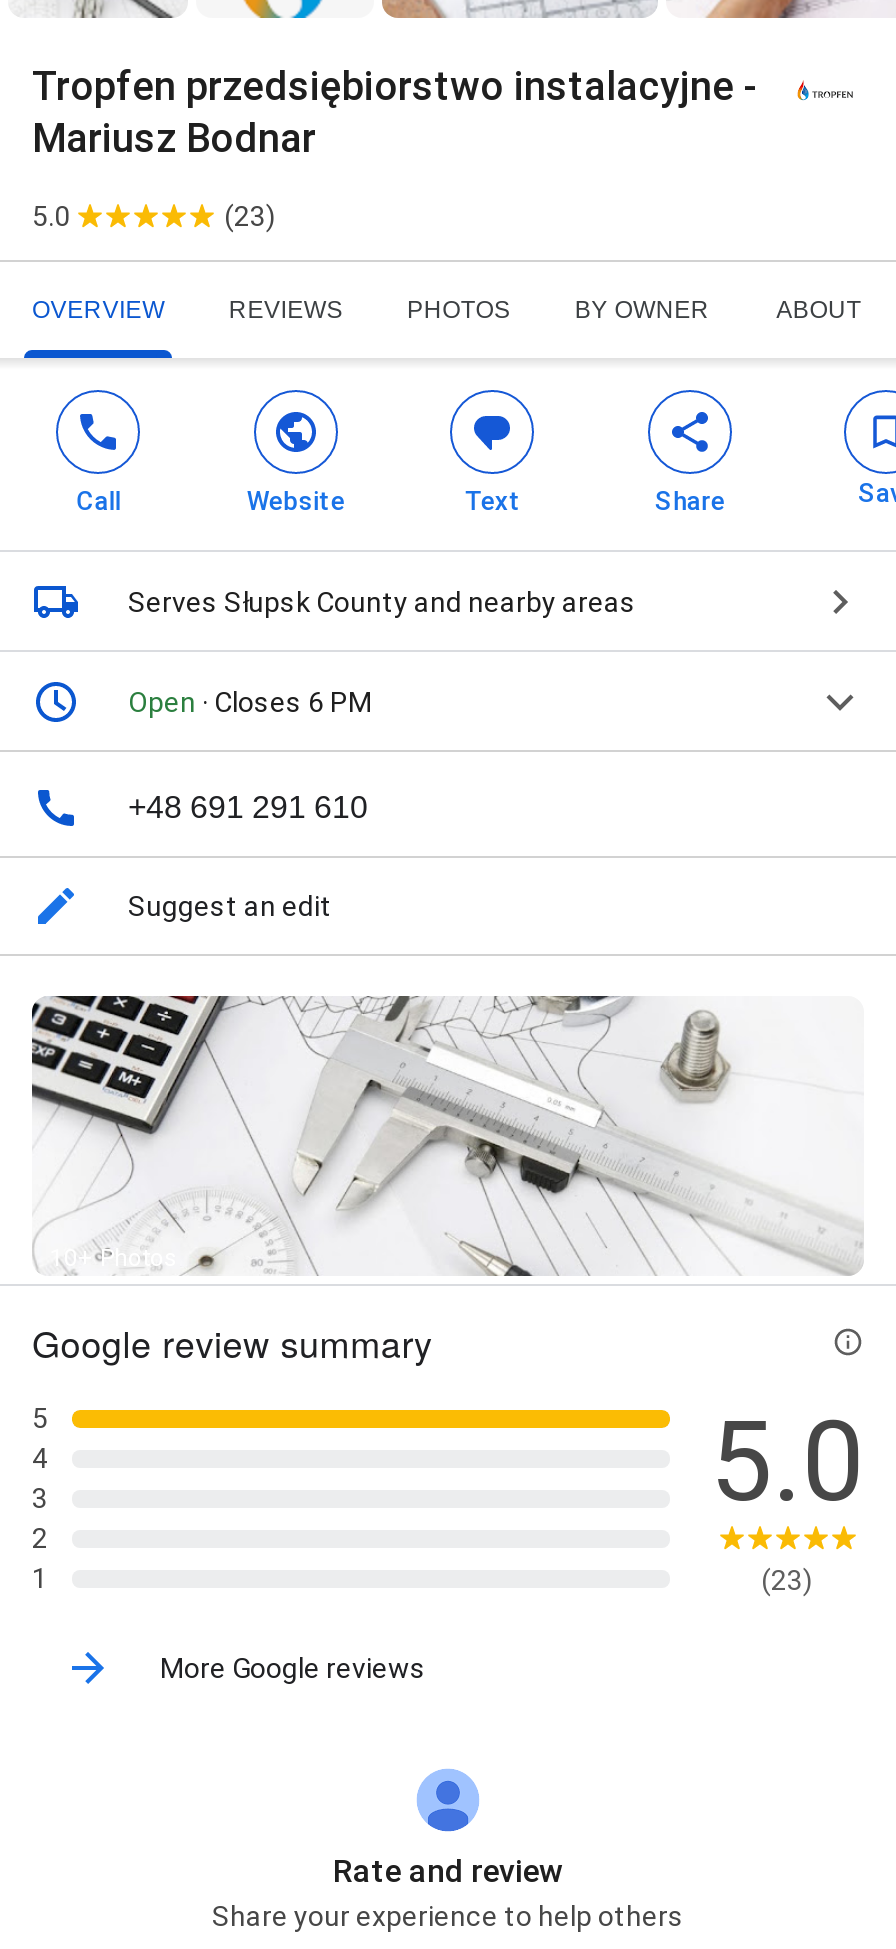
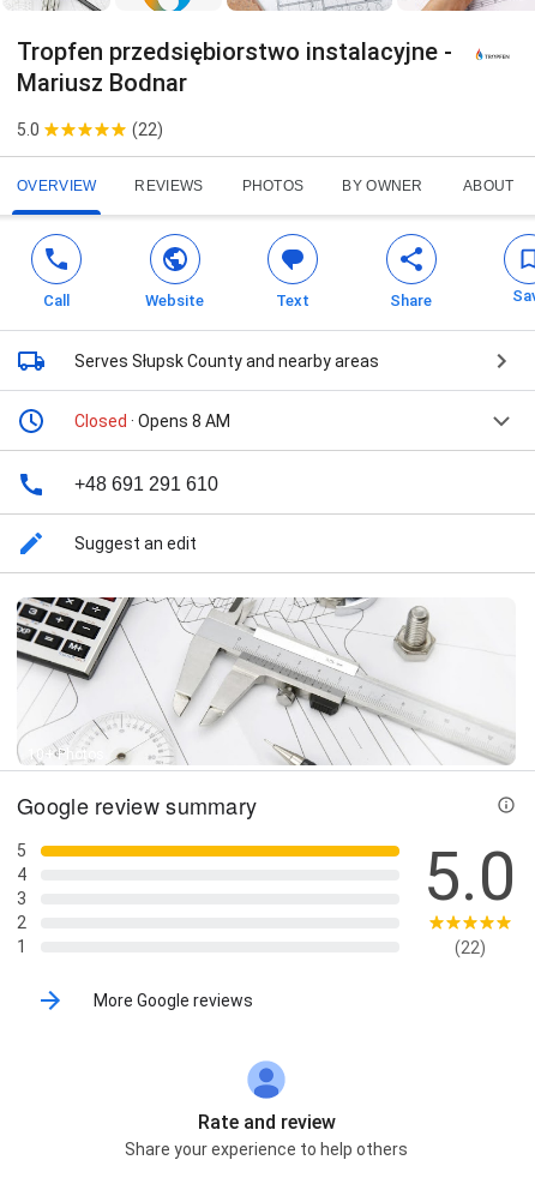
[224,200,276,232] (23) -> [132,120,163,139] (22)
[128,686,372,718] Open · Closes 6 PM -> [74,412,230,431] Closed · Opens 8 AM
[761,1563,813,1595] (23) -> [454,938,485,957] (22)

